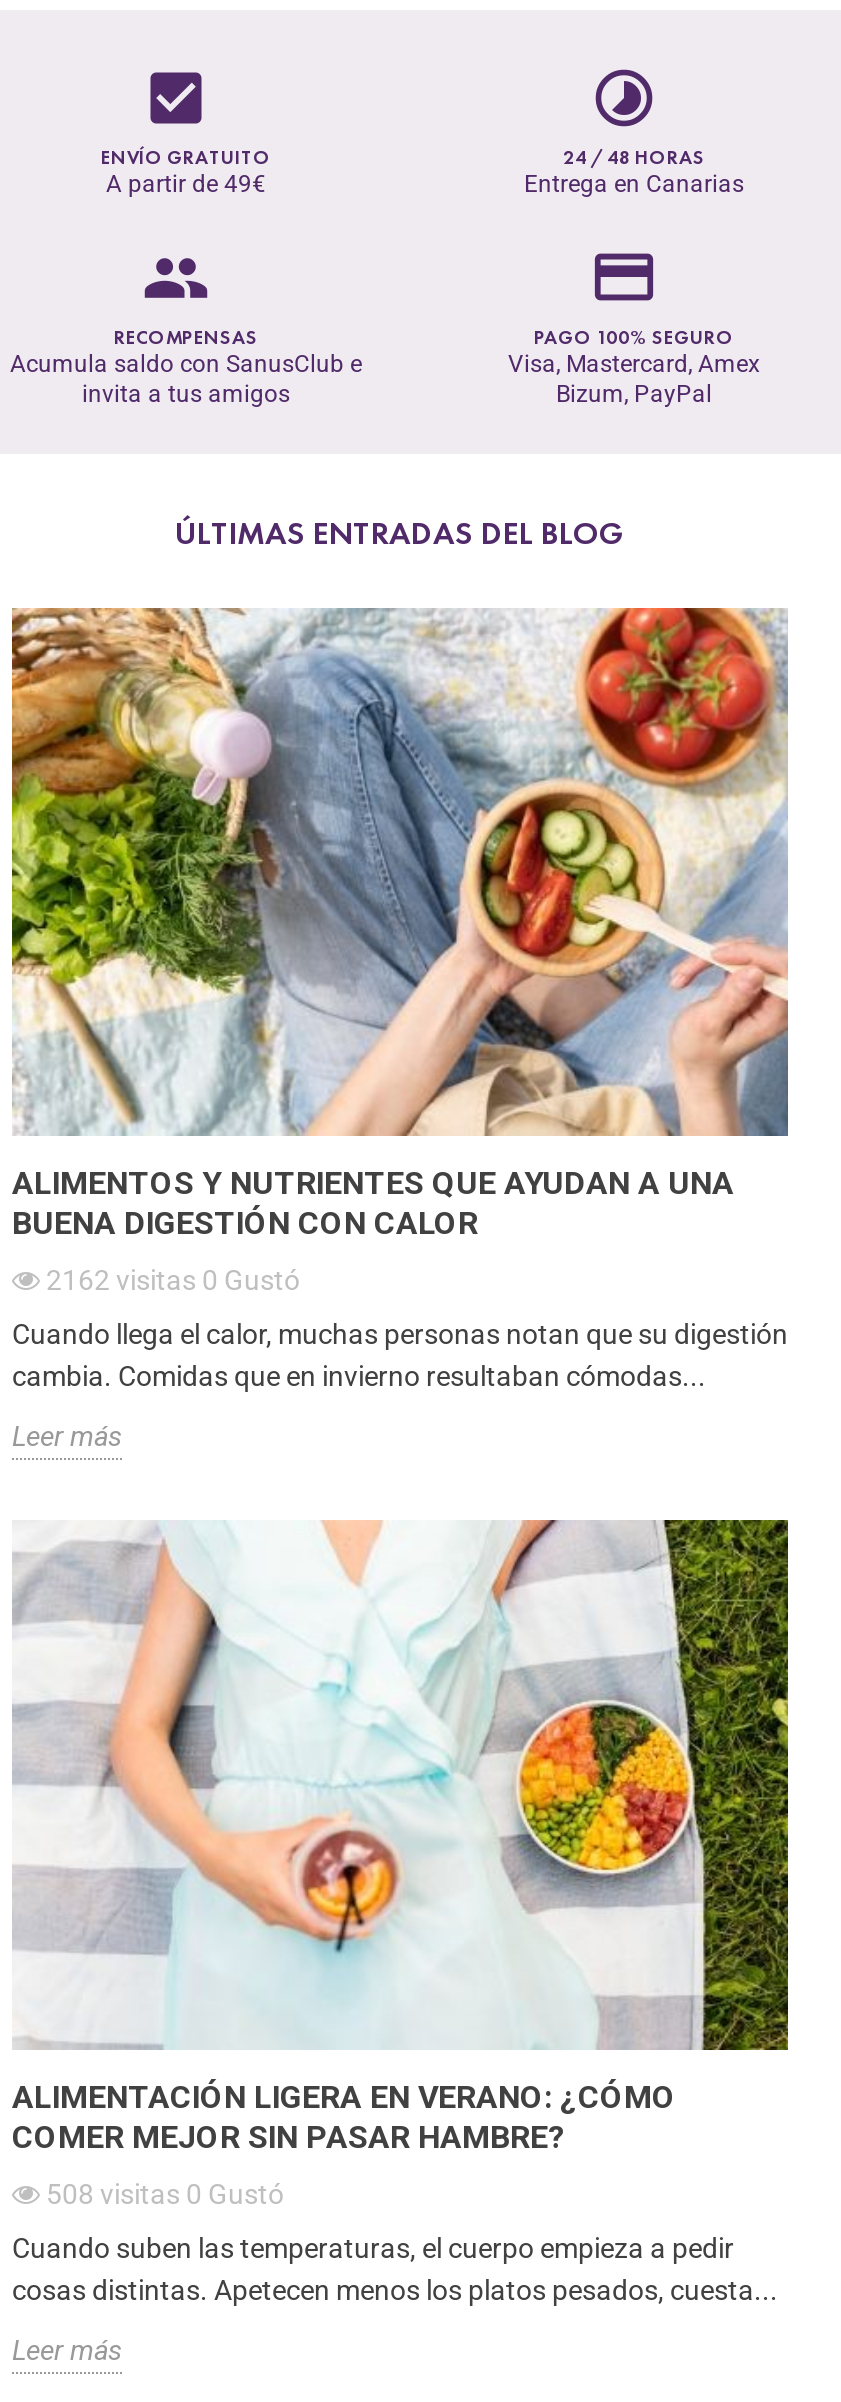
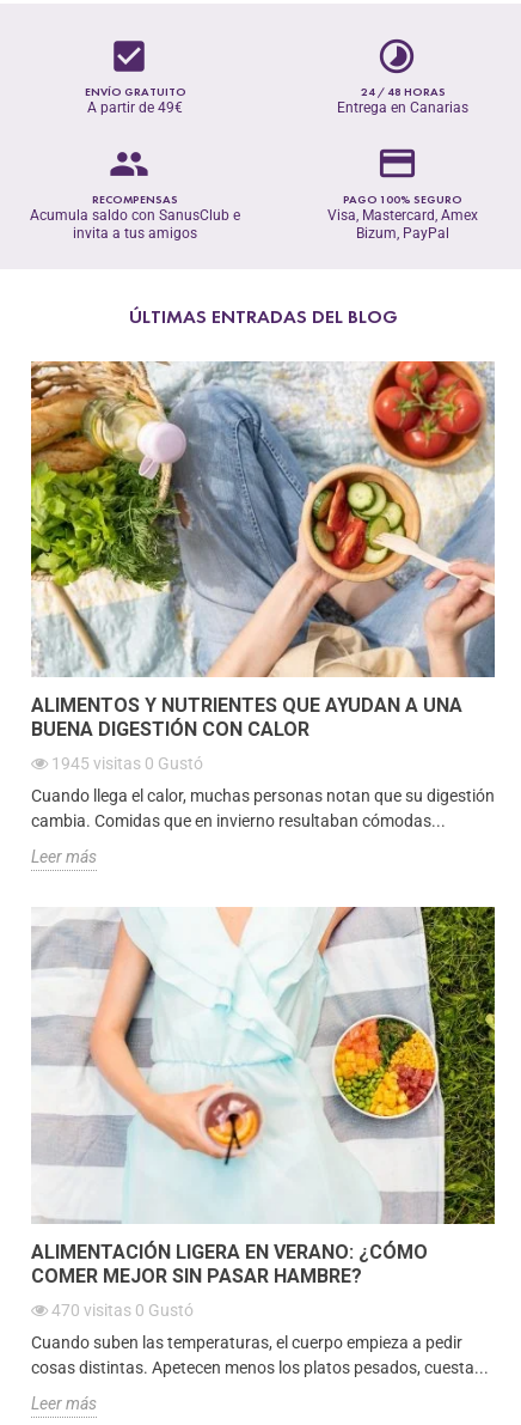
[46,1265,300,1297] 2162 visitas 0 Gustó -> [51,754,203,773] 1945 visitas 0 Gustó
[46,2178,284,2210] 508 visitas 0 Gustó -> [51,1300,194,1320] 470 visitas 0 Gustó

